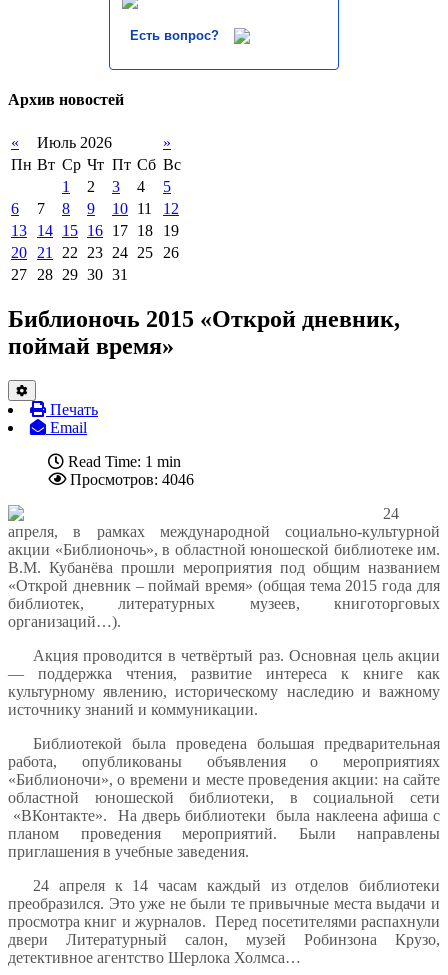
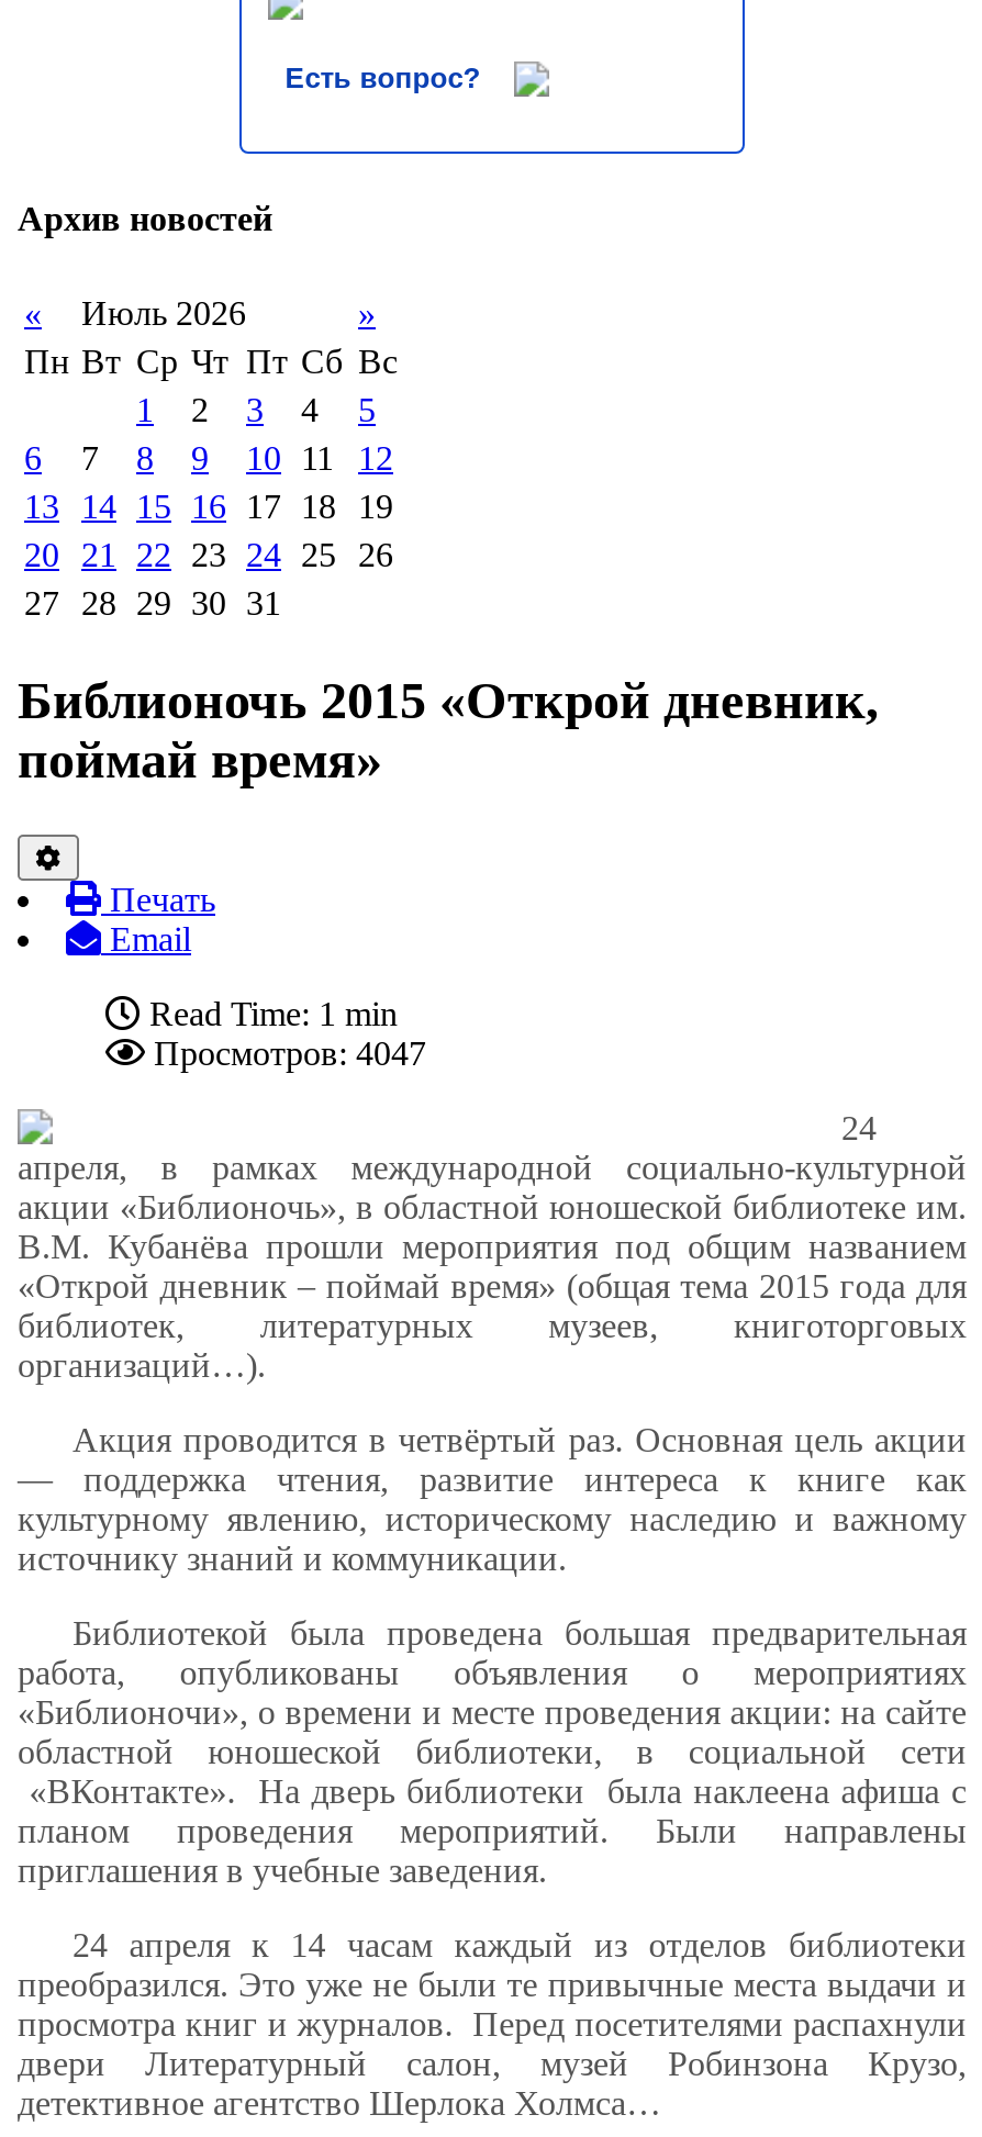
[70,471,194,488] Просмотров: 4046 -> [154,1035,426,1072] Просмотров: 4047

